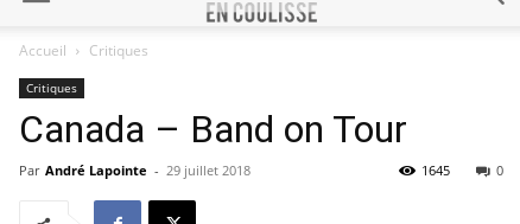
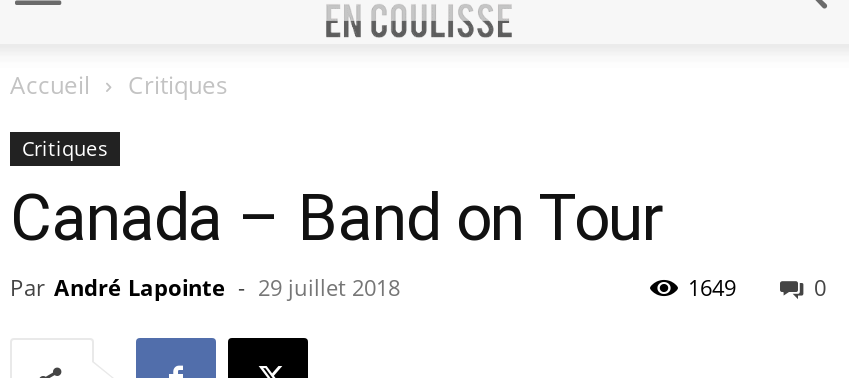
[421,161,450,179] 1645 -> [688,272,736,302] 1649

